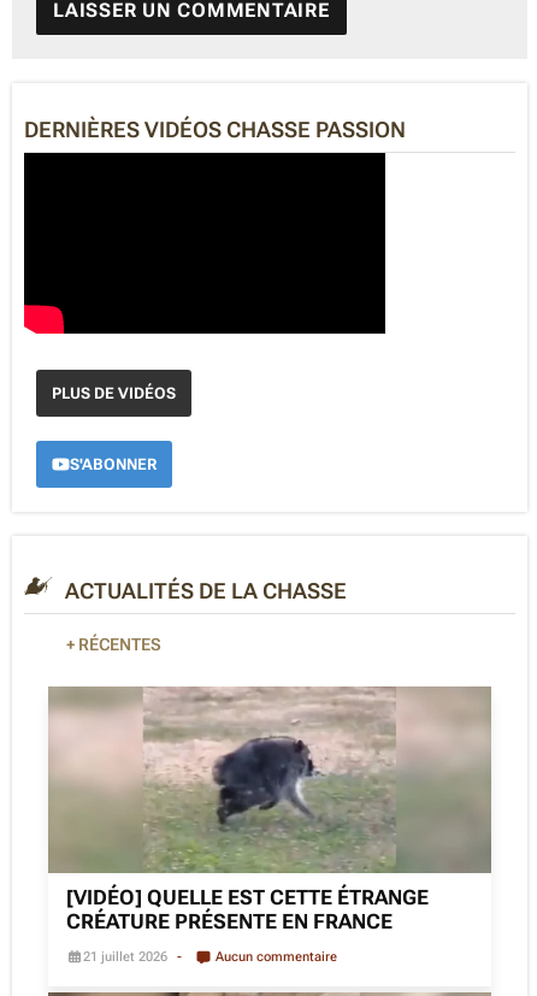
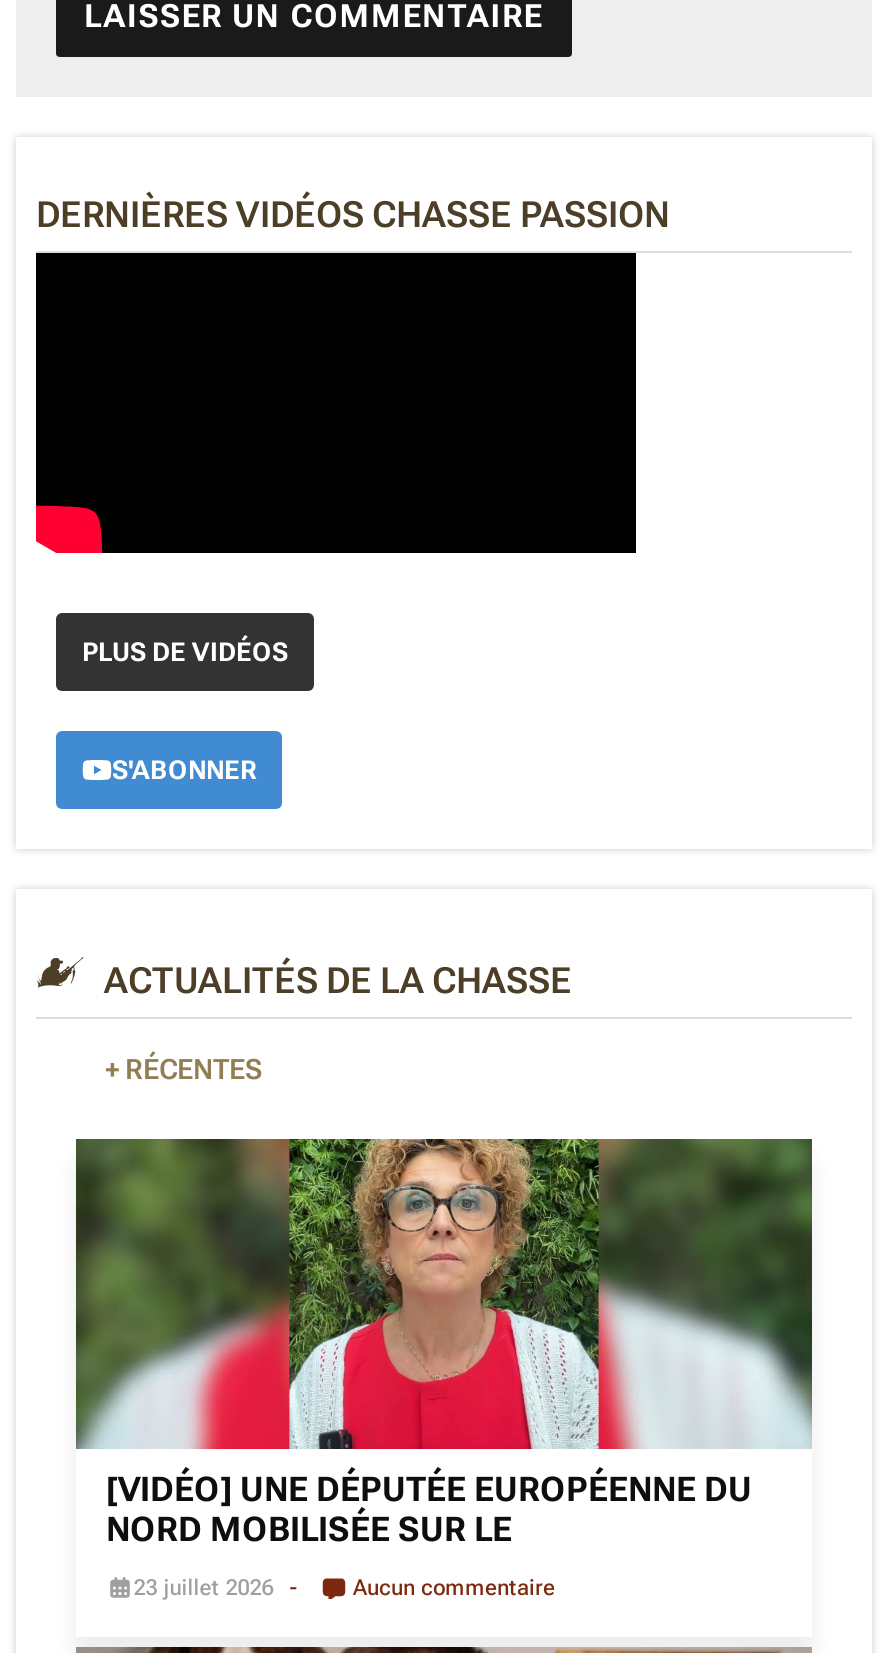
[48,686,491,934] [image] | [VIDÉO] QUELLE EST CETTE ÉTRANGE | CRÉATURE PRÉSENTE EN FRANCE -> [74,1137,812,1550] [image] | [VIDÉO] UNE DÉPUTÉE EUROPÉENNE DU | NORD MOBILISÉE SUR LE
[83,950,167,965] 21 juillet 2026 -> [134,1576,274,1602] 23 juillet 2026

